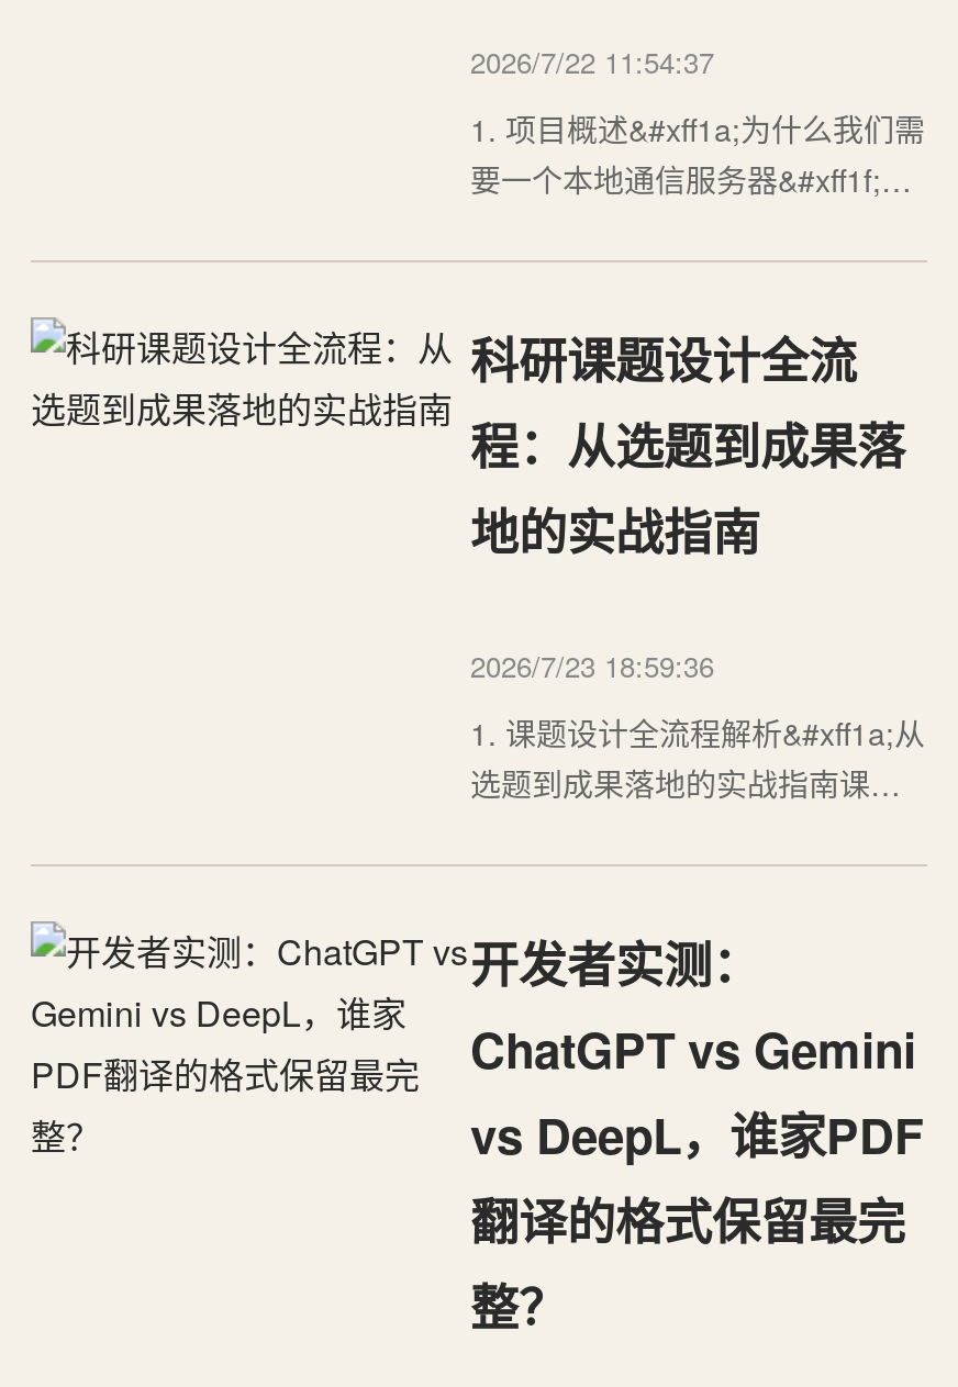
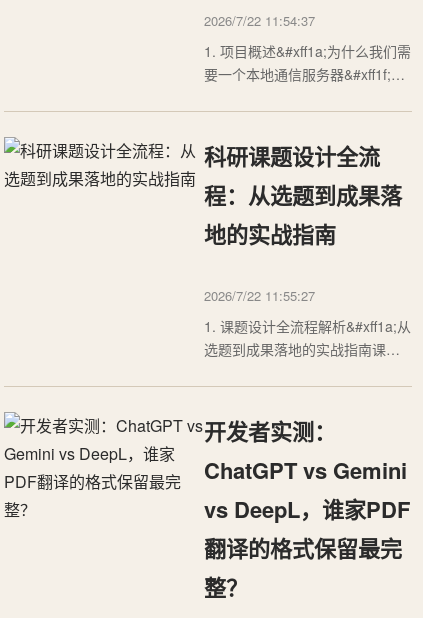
[470,645,714,686] 2026/7/23 18:59:36 -> [204,286,315,305] 2026/7/22 11:55:27

